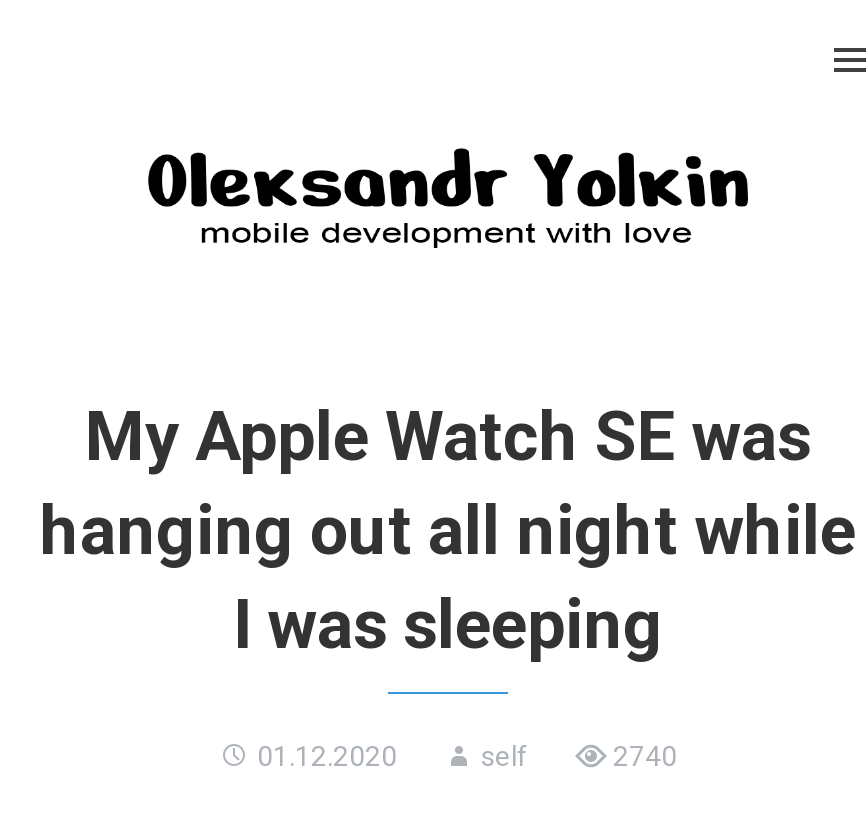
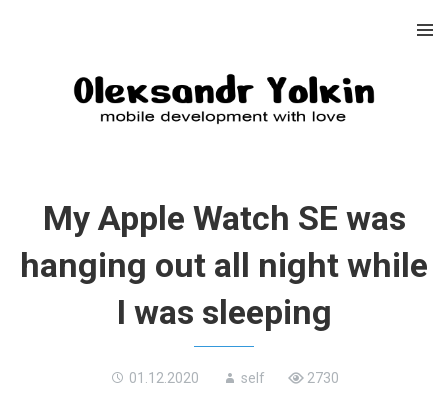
[613,741,677,773] 2740 -> [306,370,338,386] 2730

